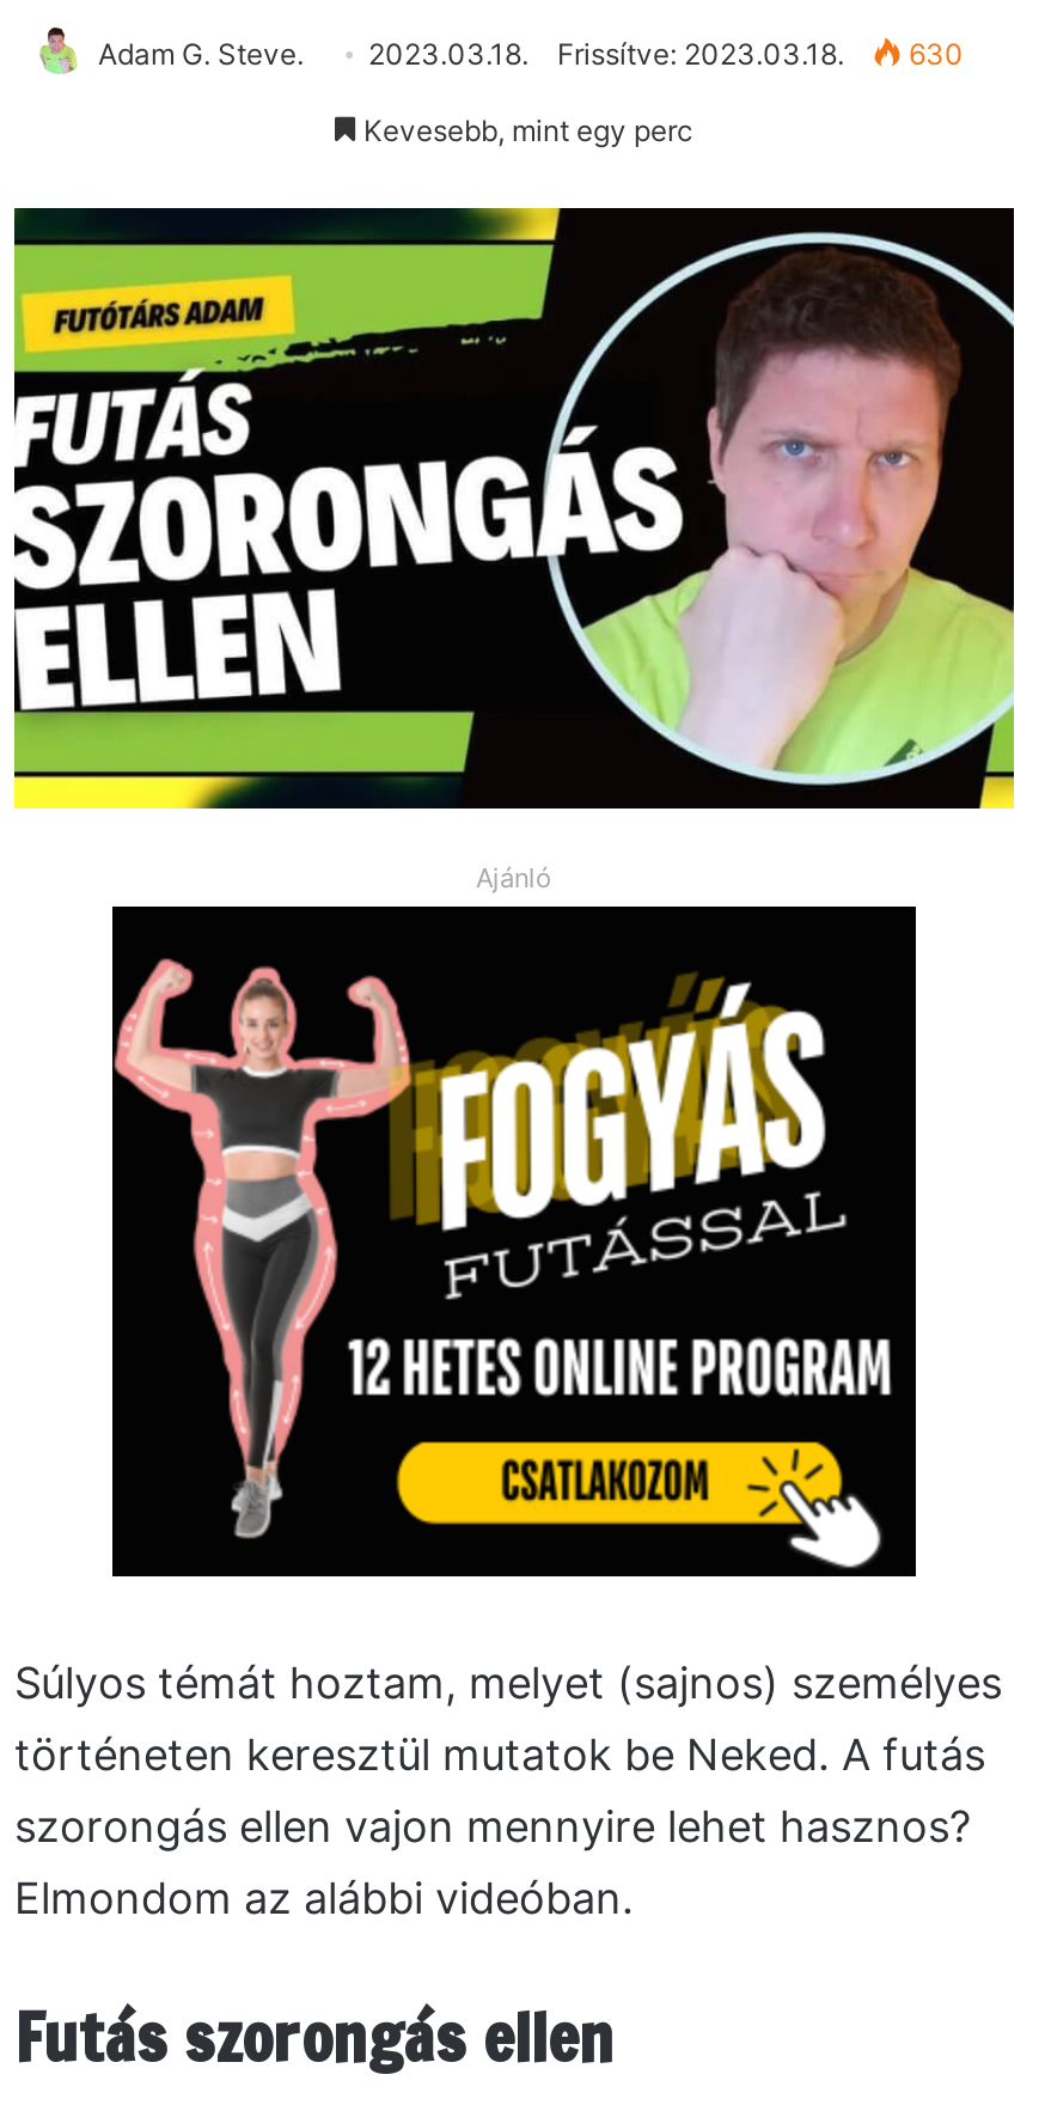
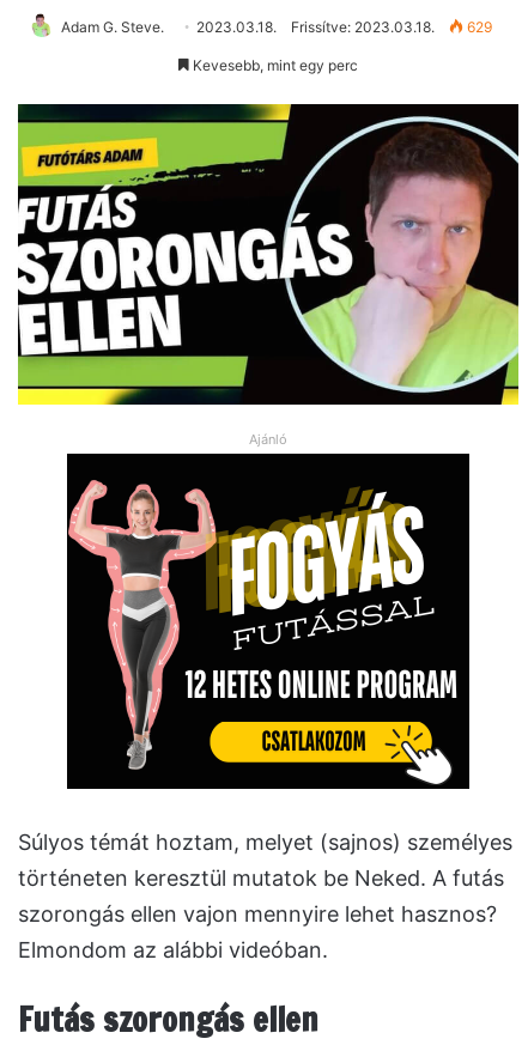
[98,35,964,71] Adam G. Steve. 2023.03.18. Frissítve: 2023.03.18. 630 -> [61,17,492,35] Adam G. Steve. 2023.03.18. Frissítve: 2023.03.18. 629

